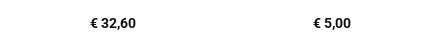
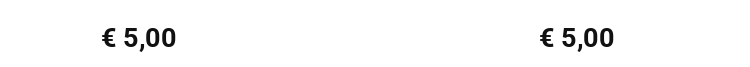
[89,15,135,31] €32,60 -> [101,21,177,53] €5,00

